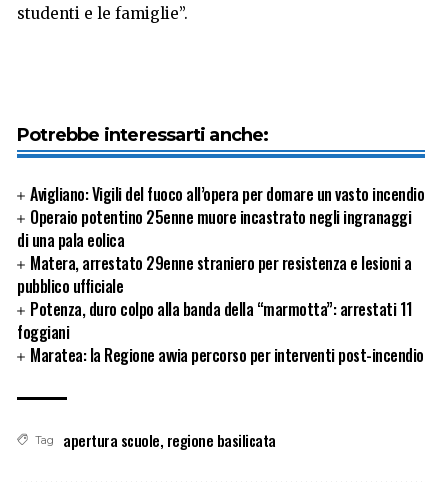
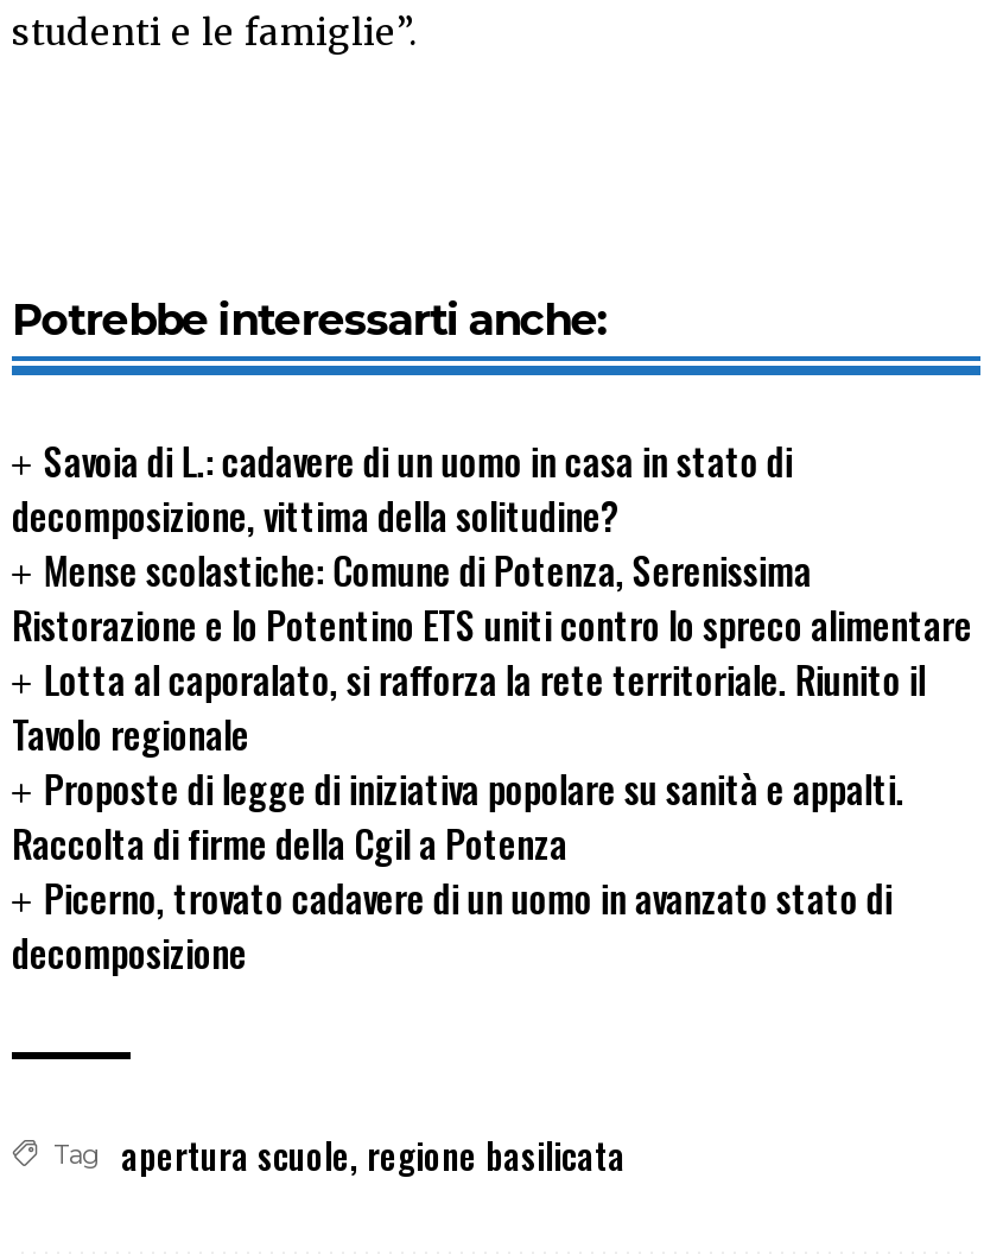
[17,182,424,367] Avigliano: Vigili del fuoco all’opera per domare un vasto incendio | Operaio potentino 25enne muore incastrato negli ingranaggi | di una pala eolica | Matera, arrestato 29enne straniero per resistenza e lesioni a | pubblico ufficiale | Potenza, duro colpo alla banda della “marmotta”: arrestati 11 | foggiani | Maratea: la Regione avvia percorso per interventi post-incendio -> [12,432,972,980] Savoia di L.: cadavere di un uomo in casa in stato di | decomposizione, vittima della solitudine? | Mense scolastiche: Comune di Potenza, Serenissima | Ristorazione e Io Potentino ETS uniti contro lo spreco alimentare | Lotta al caporalato, si rafforza la rete territoriale. Riunito il | Tavolo regionale | Proposte di legge di iniziativa popolare su sanità e appalti. | Raccolta di firme della Cgil a Potenza | Picerno, trovato cadavere di un uomo in avanzato stato di | decomposizione

